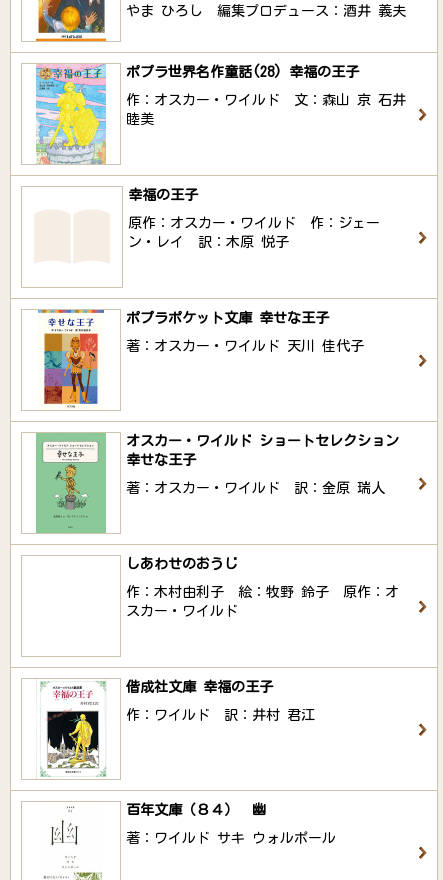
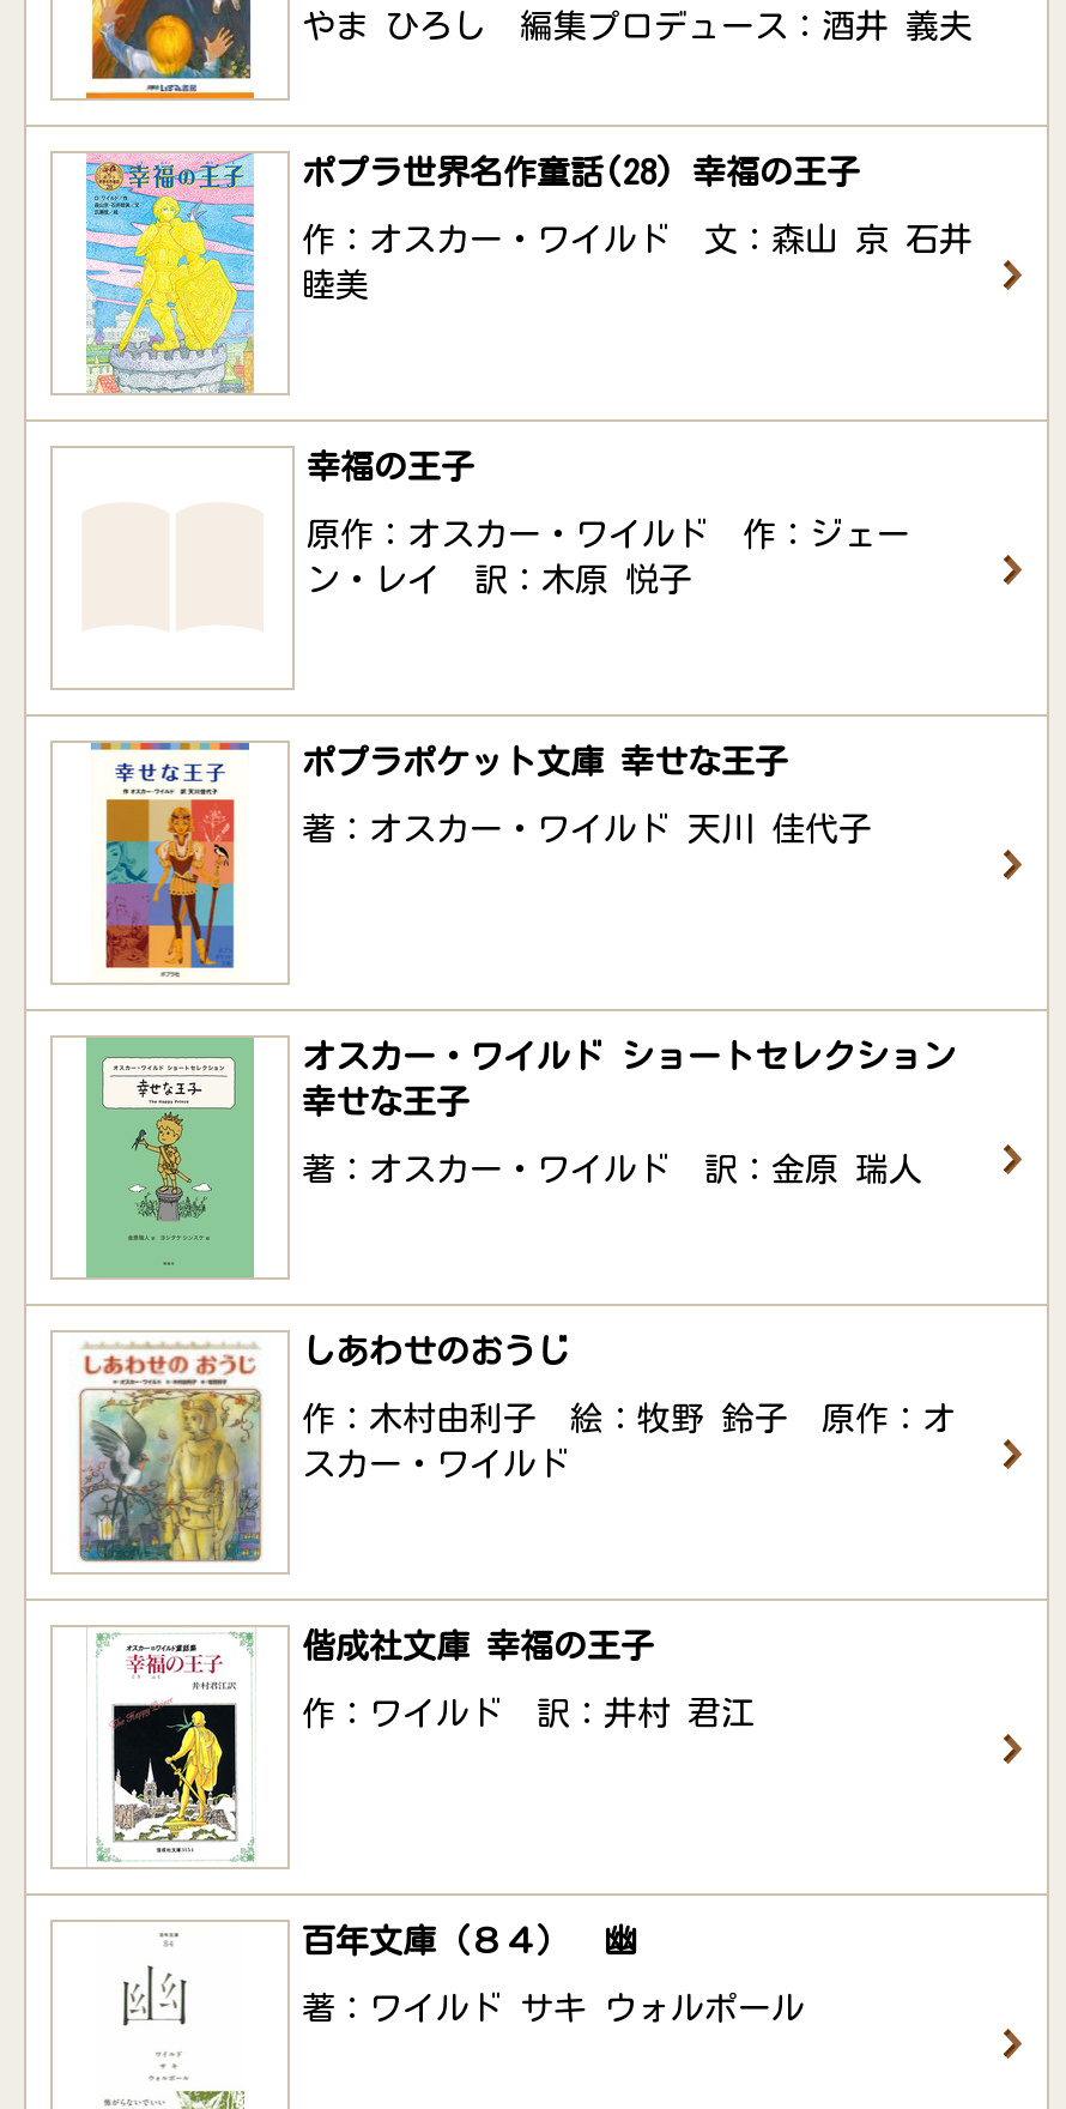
none -> [77,1340,264,1565] [image]

